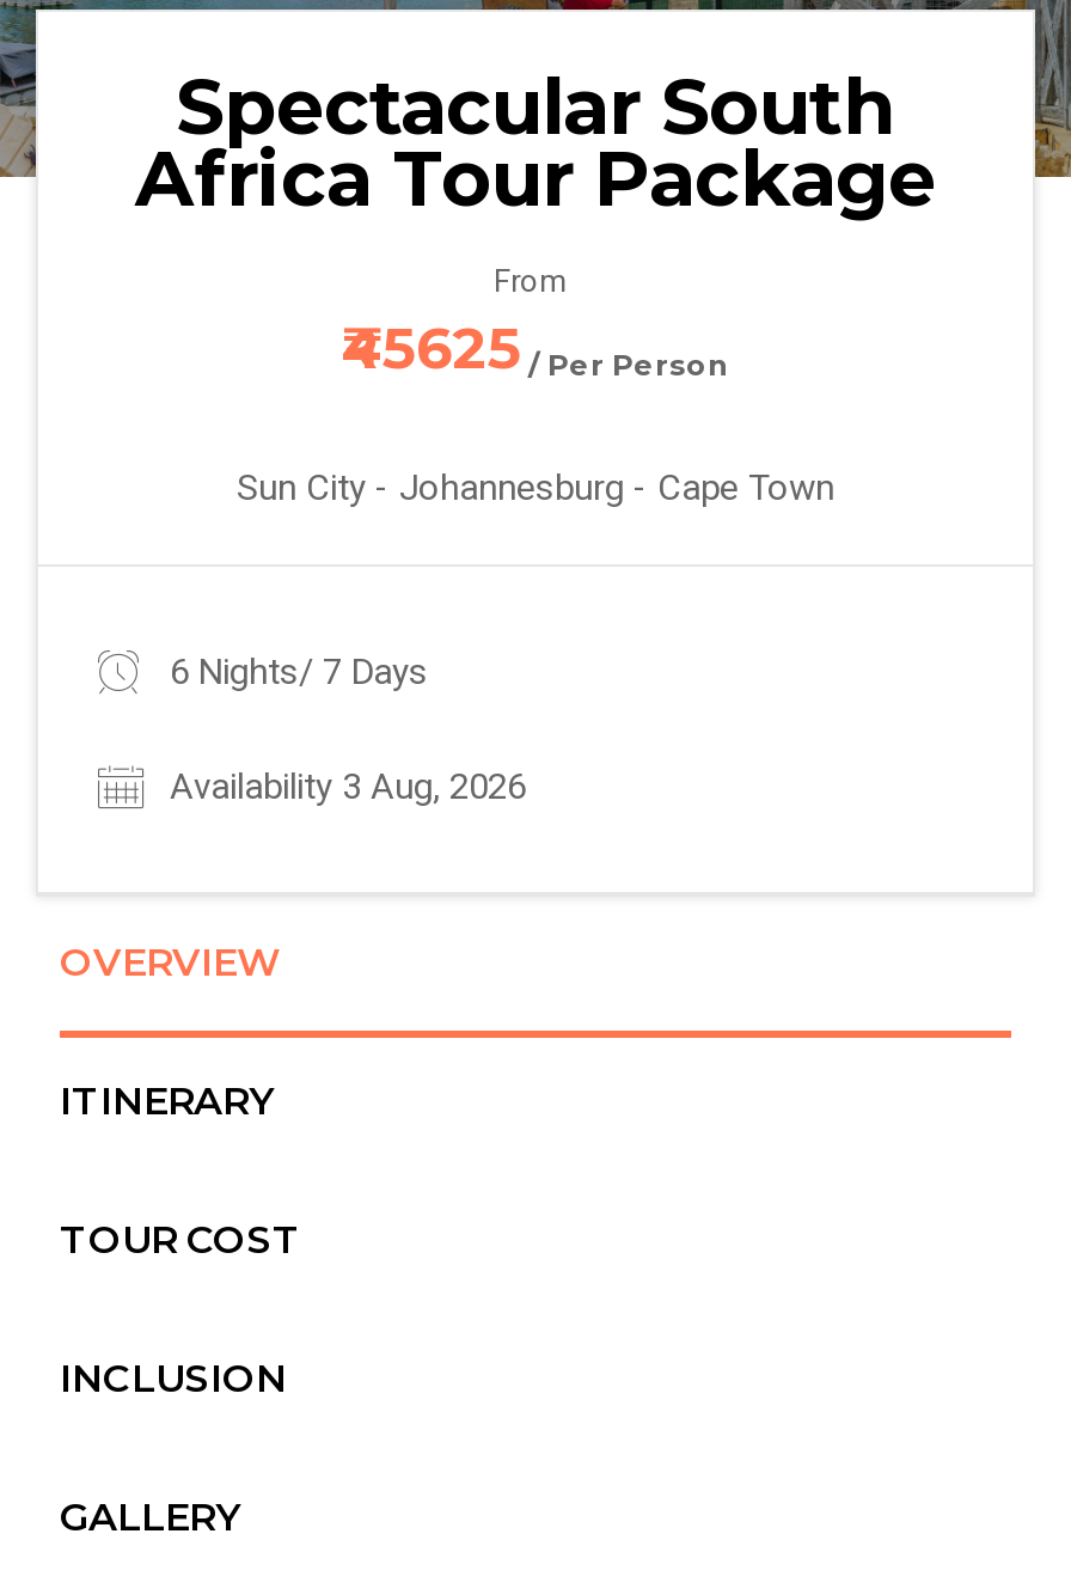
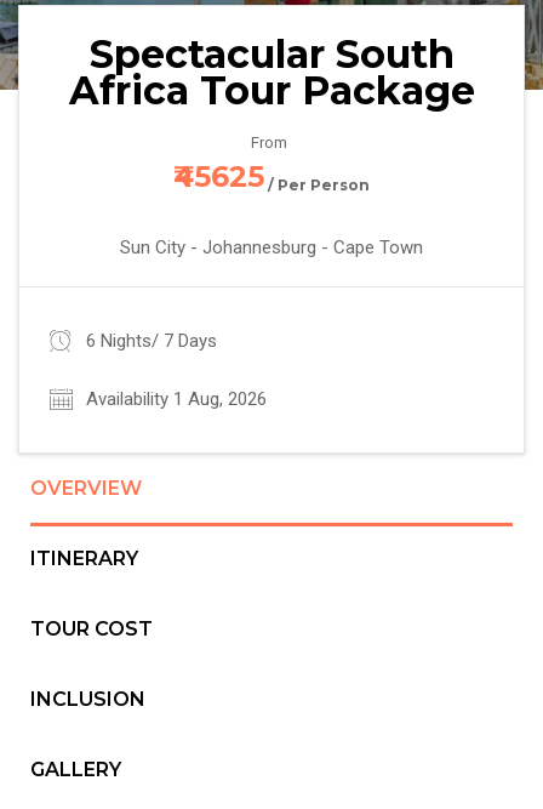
[170,764,526,807] Availability 3 Aug, 2026 -> [86,388,267,409] Availability 1 Aug, 2026

